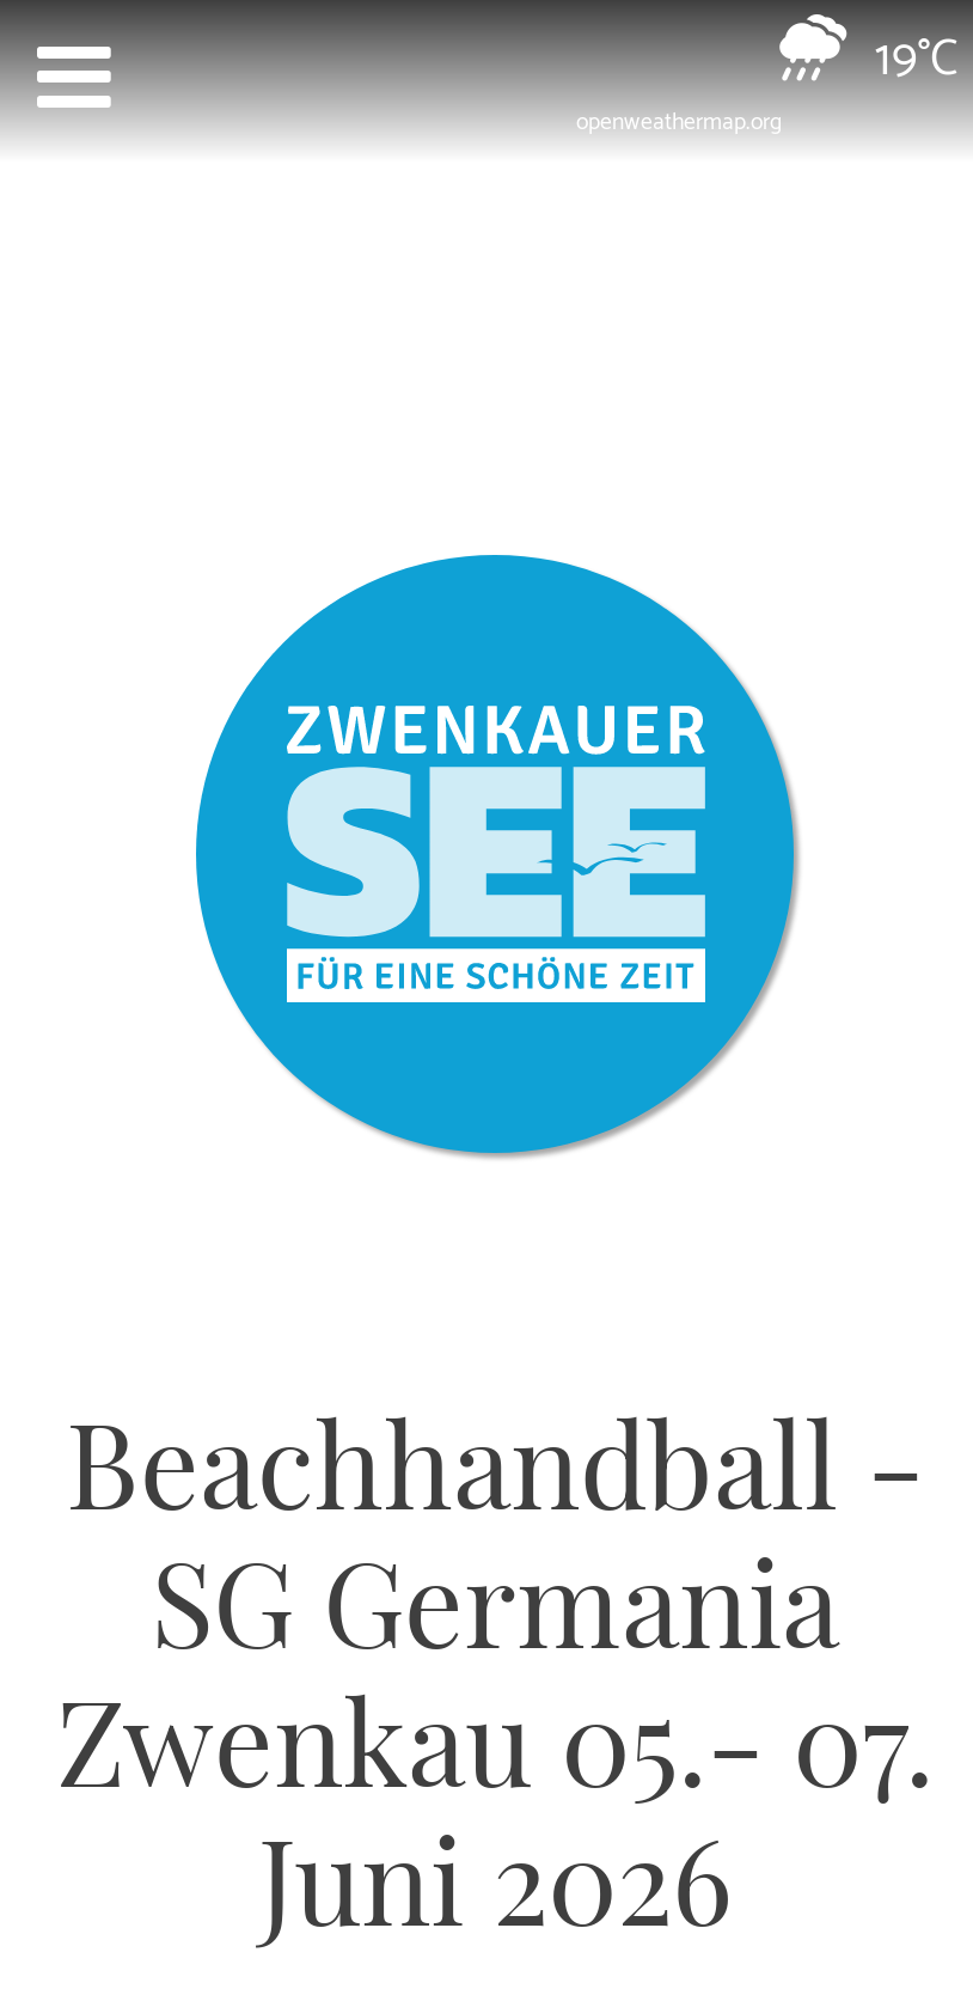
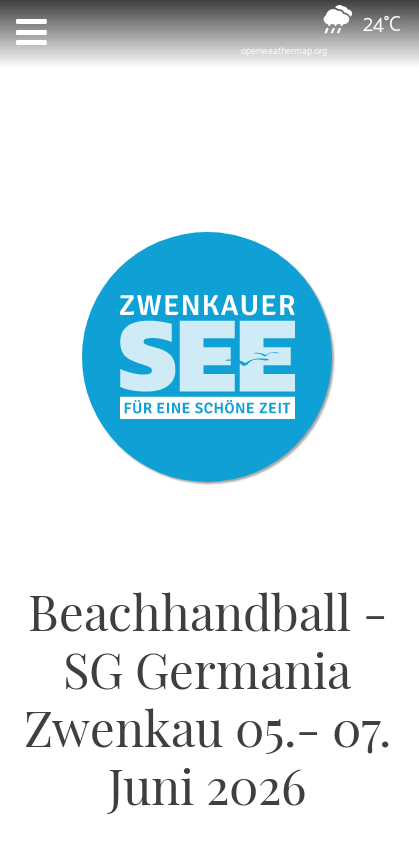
[875,19,959,100] 19°C -> [363,8,401,42] 24°C

